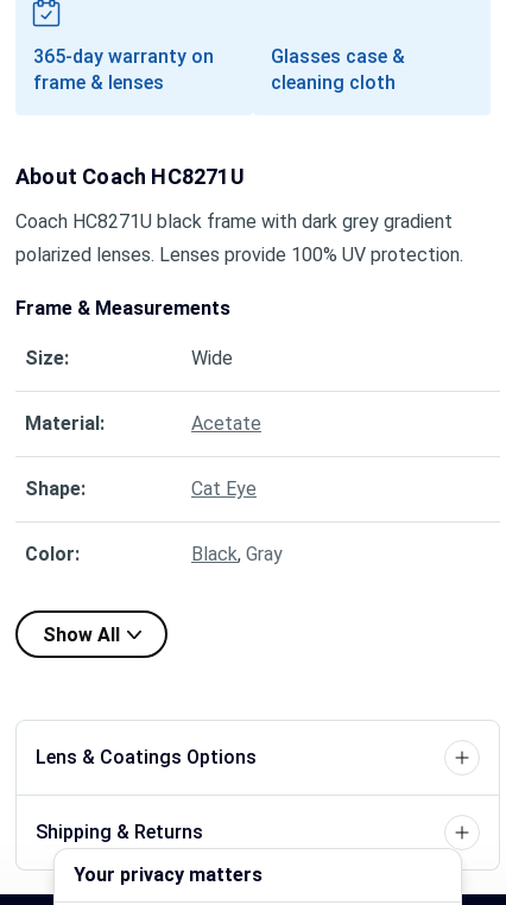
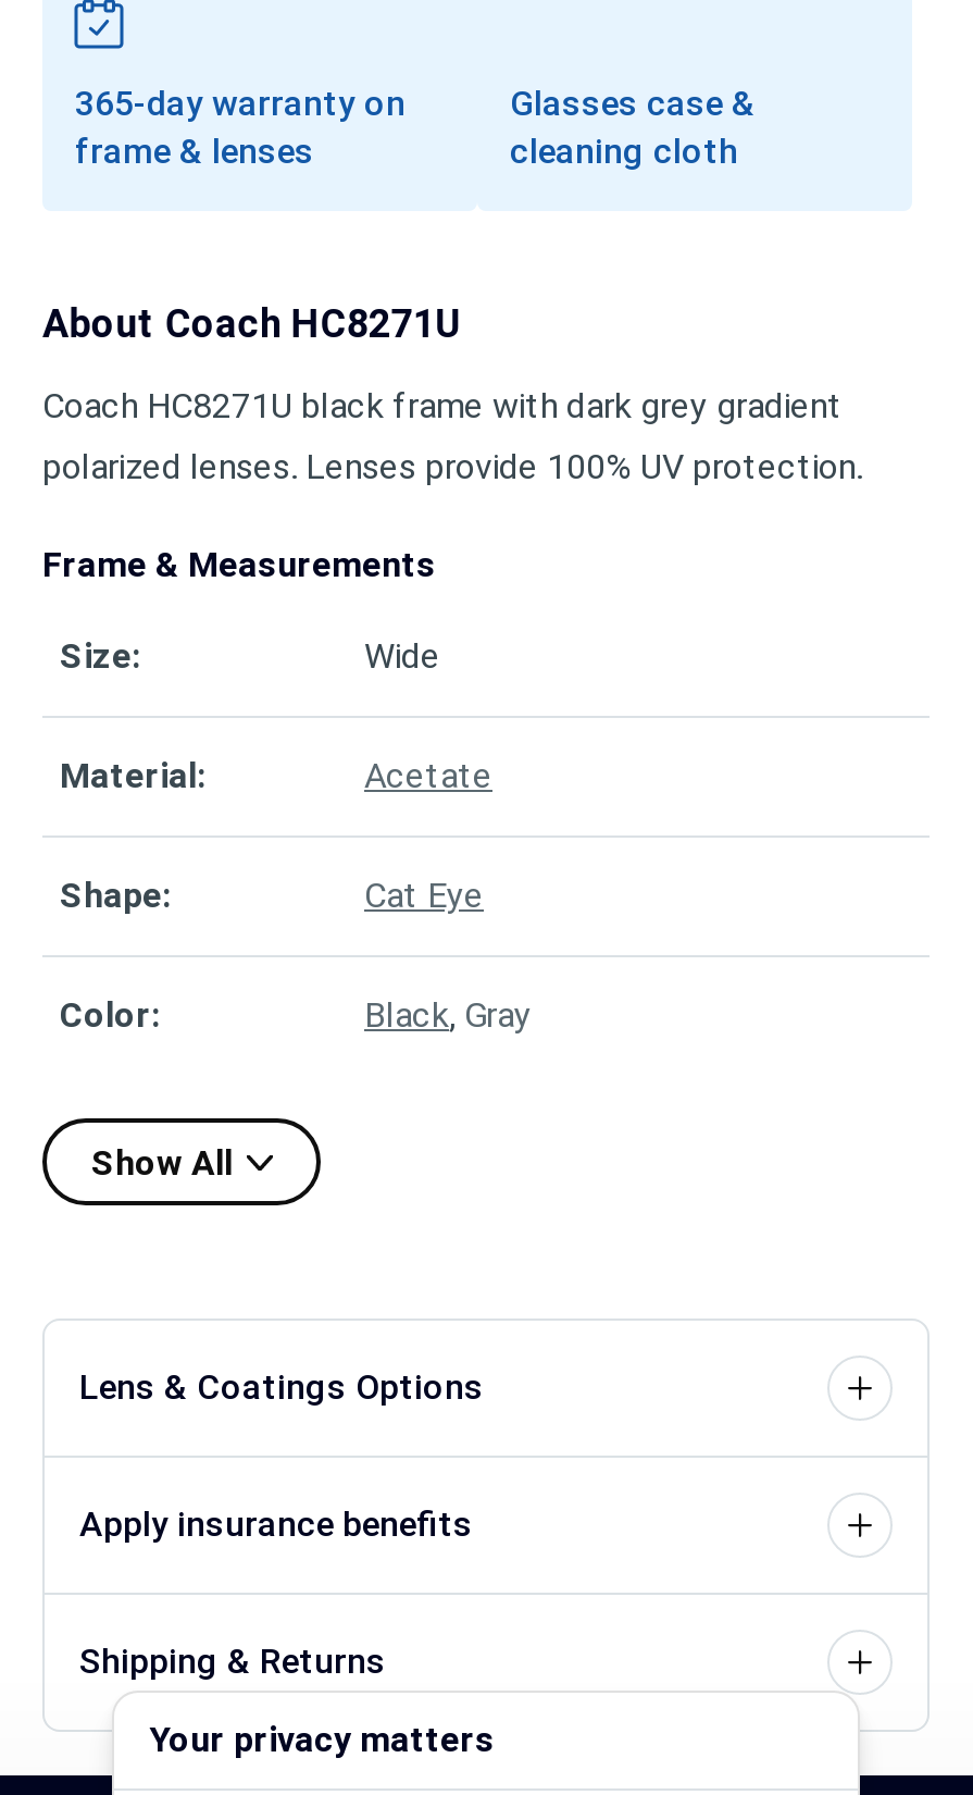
none -> [79,1503,473,1545] Apply insurance benefits

